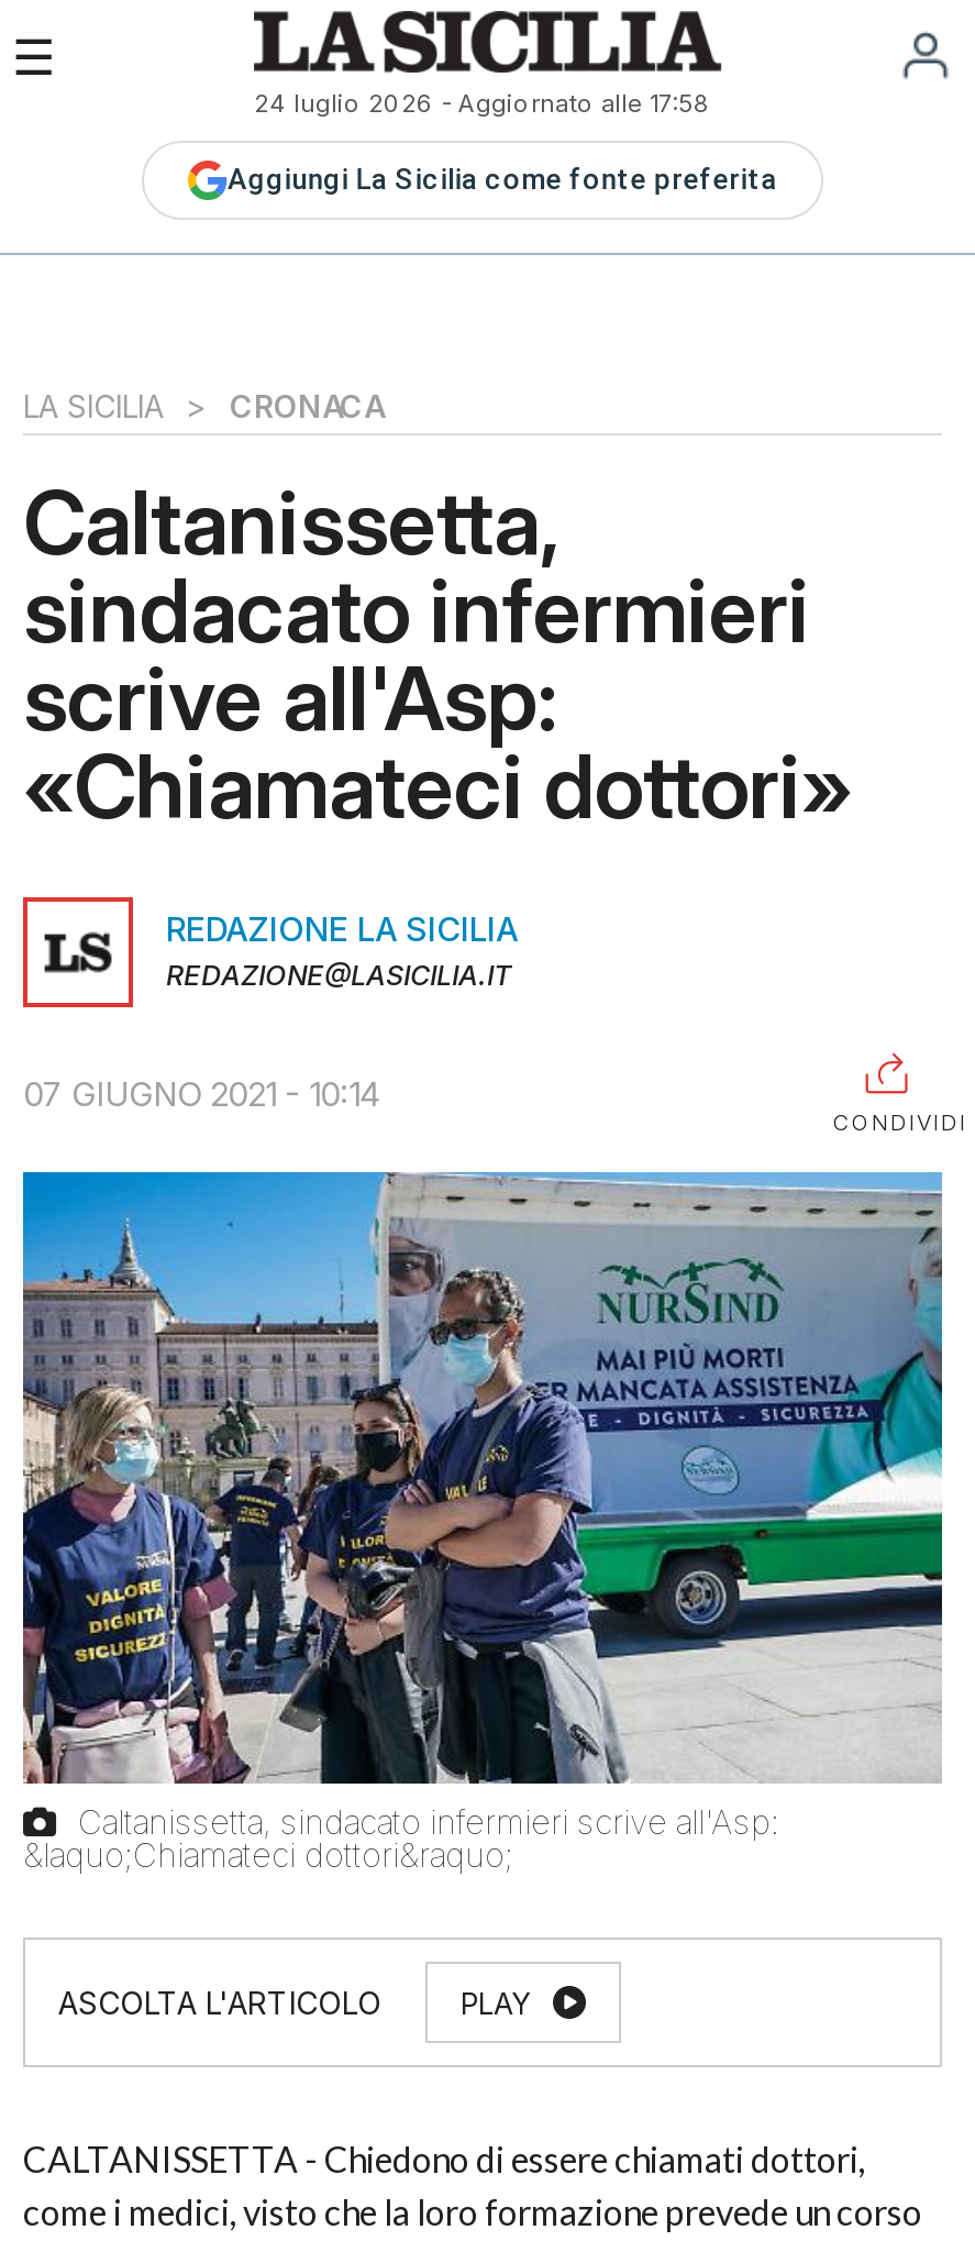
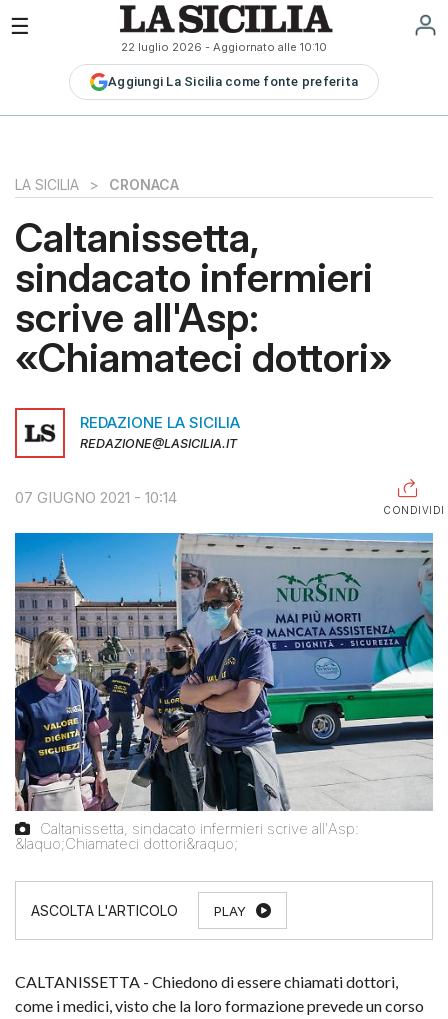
[254,87,711,118] 24 luglio 2026 - Aggiornato alle 17:58 -> [121,39,327,53] 22 luglio 2026 - Aggiornato alle 10:10

